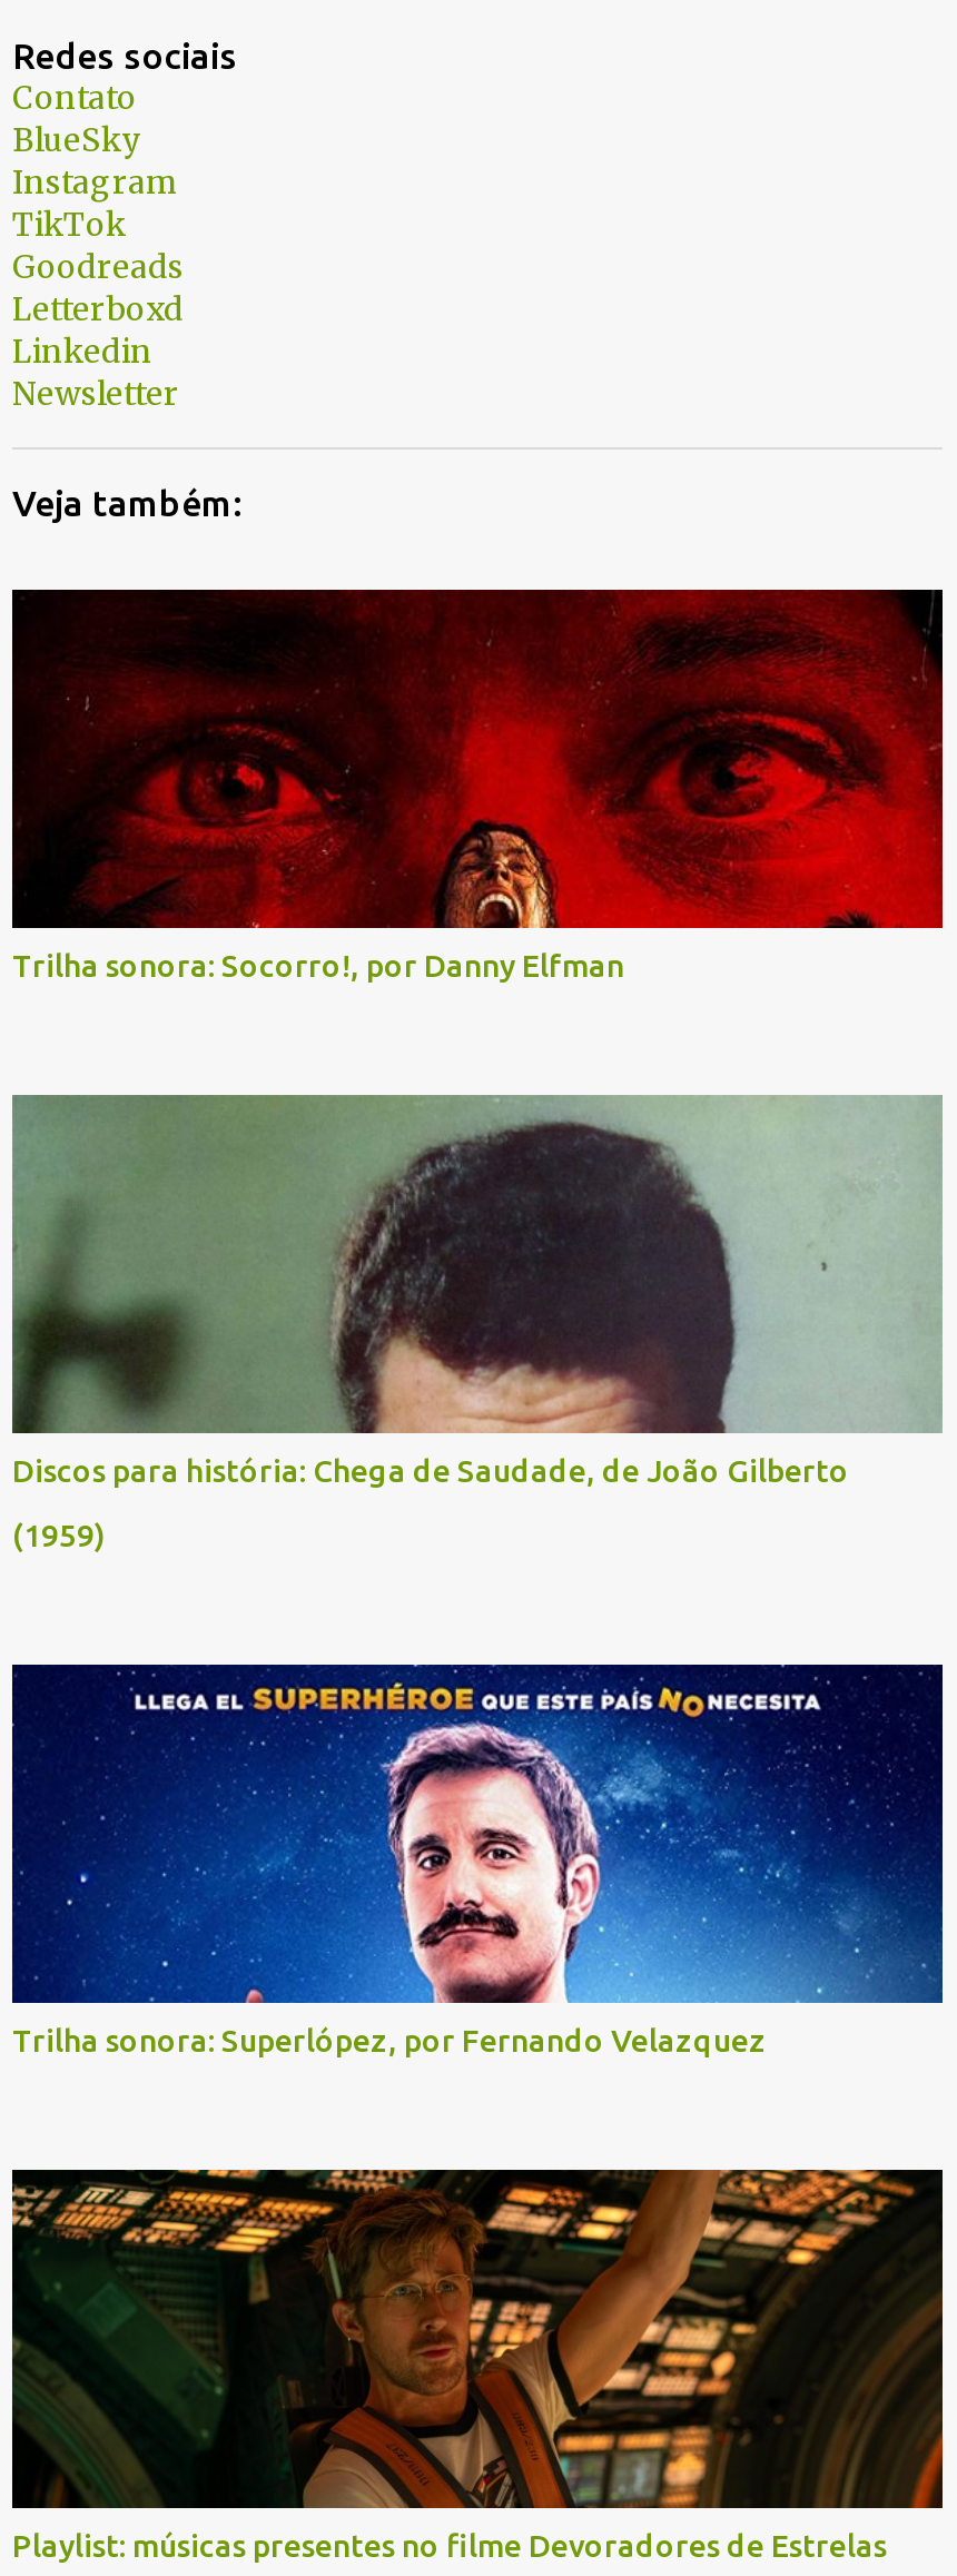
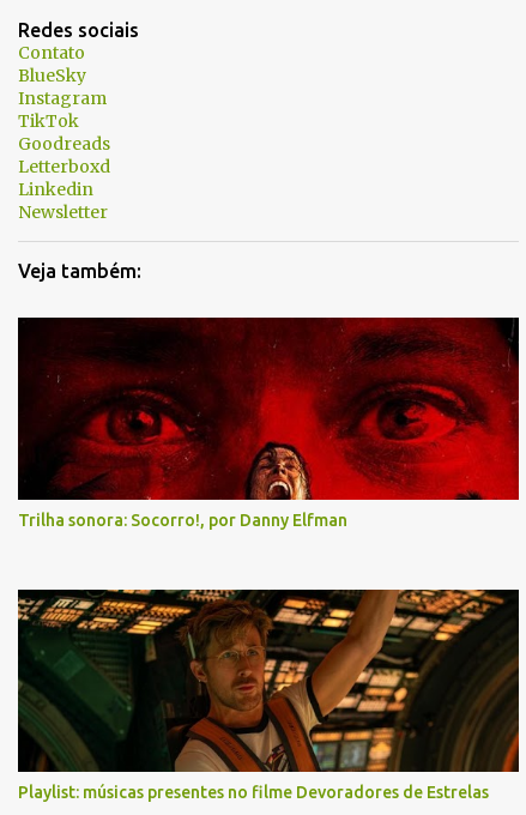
[10,1093,943,1554] [image] | Discos para história: Chega de Saudade, de João Gilberto | (1959) -> none
[12,1662,945,2059] [image] | Trilha sonora: Superlópez, por Fernando Velazquez -> none

